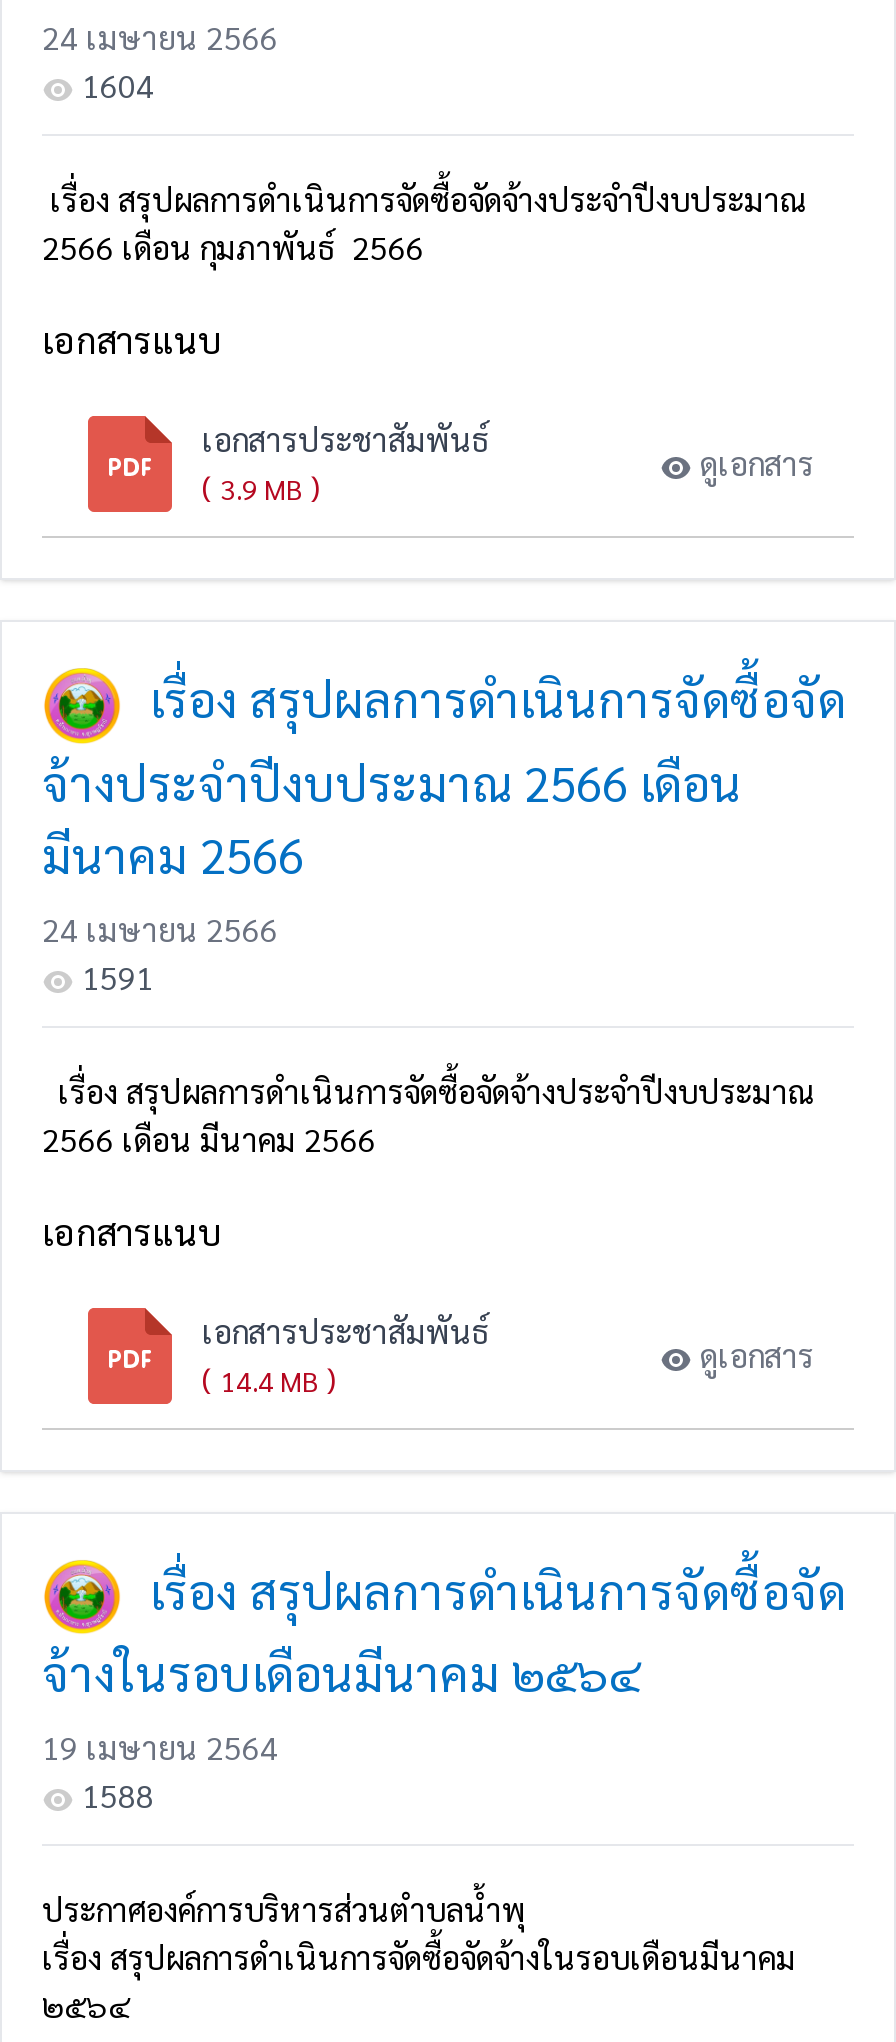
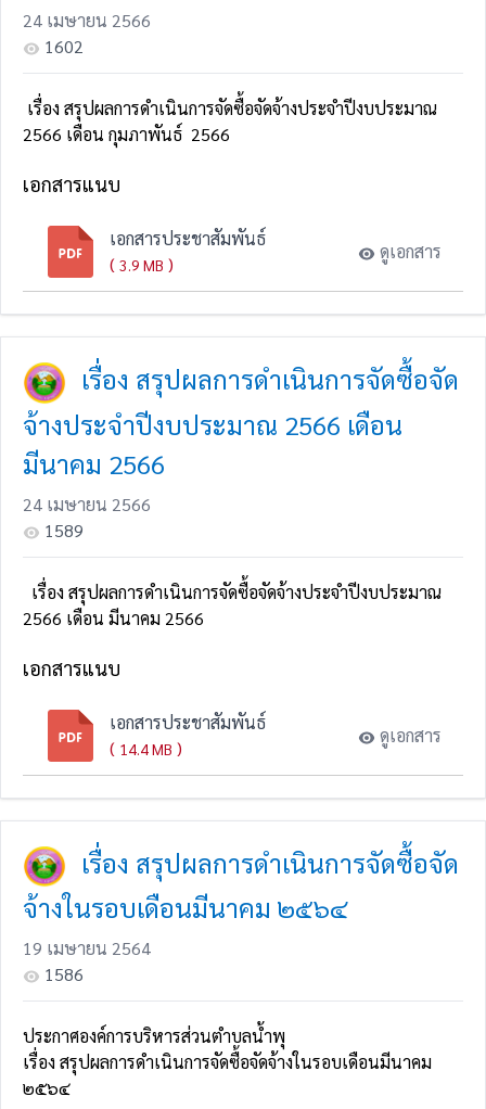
[74,64,154,106] 1604 -> [40,35,84,57] 1602
[74,955,154,997] 1591 -> [40,518,84,541] 1589
[74,1774,154,1816] 1588 -> [40,963,84,986] 1586

